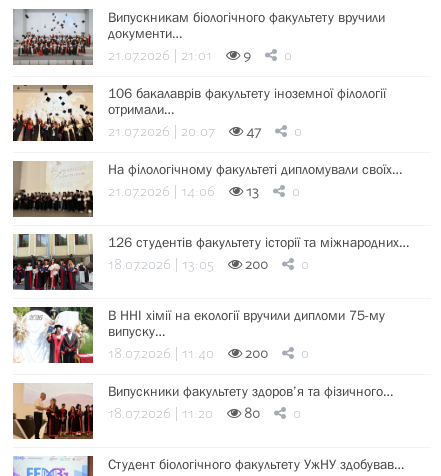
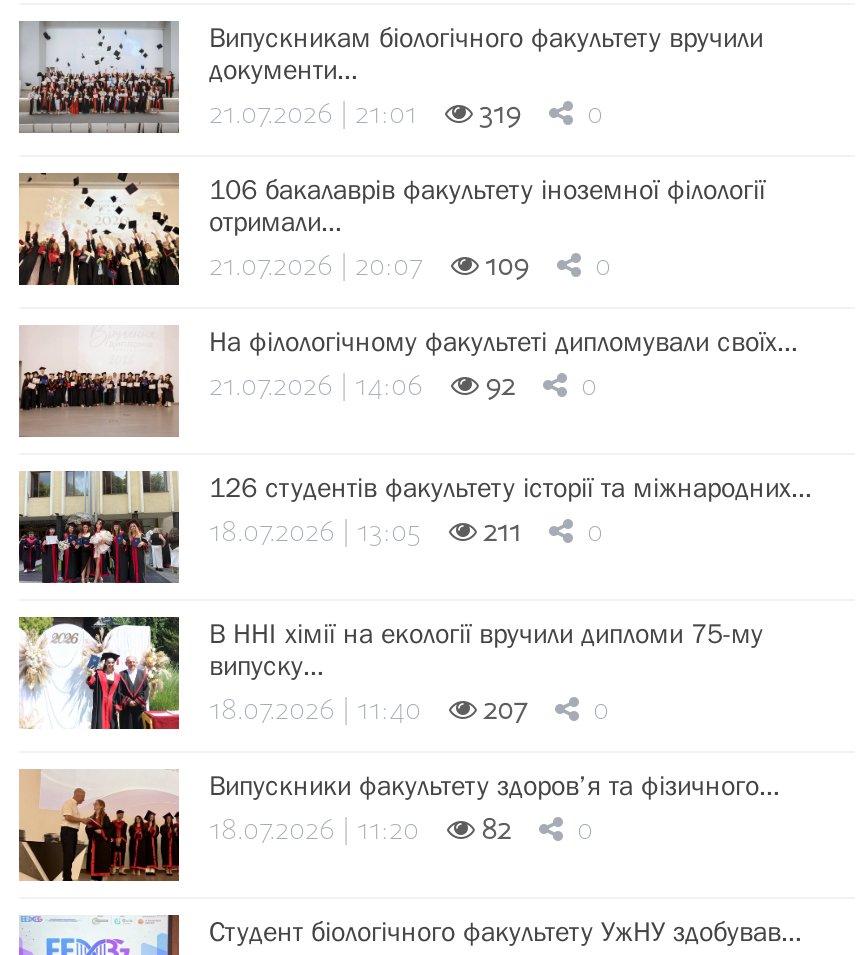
[243,46,251,67] 9 -> [479,95,521,137] 319
[246,122,261,143] 47 -> [485,247,529,289] 109
[12,161,94,216] [image] -> [17,327,179,437] [image]
[246,182,259,203] 13 -> [485,367,515,409] 92
[245,255,268,276] 200 -> [483,513,521,555] 211
[245,344,268,365] 200 -> [483,691,527,733] 207
[244,404,260,425] 80 -> [481,811,511,853] 82

